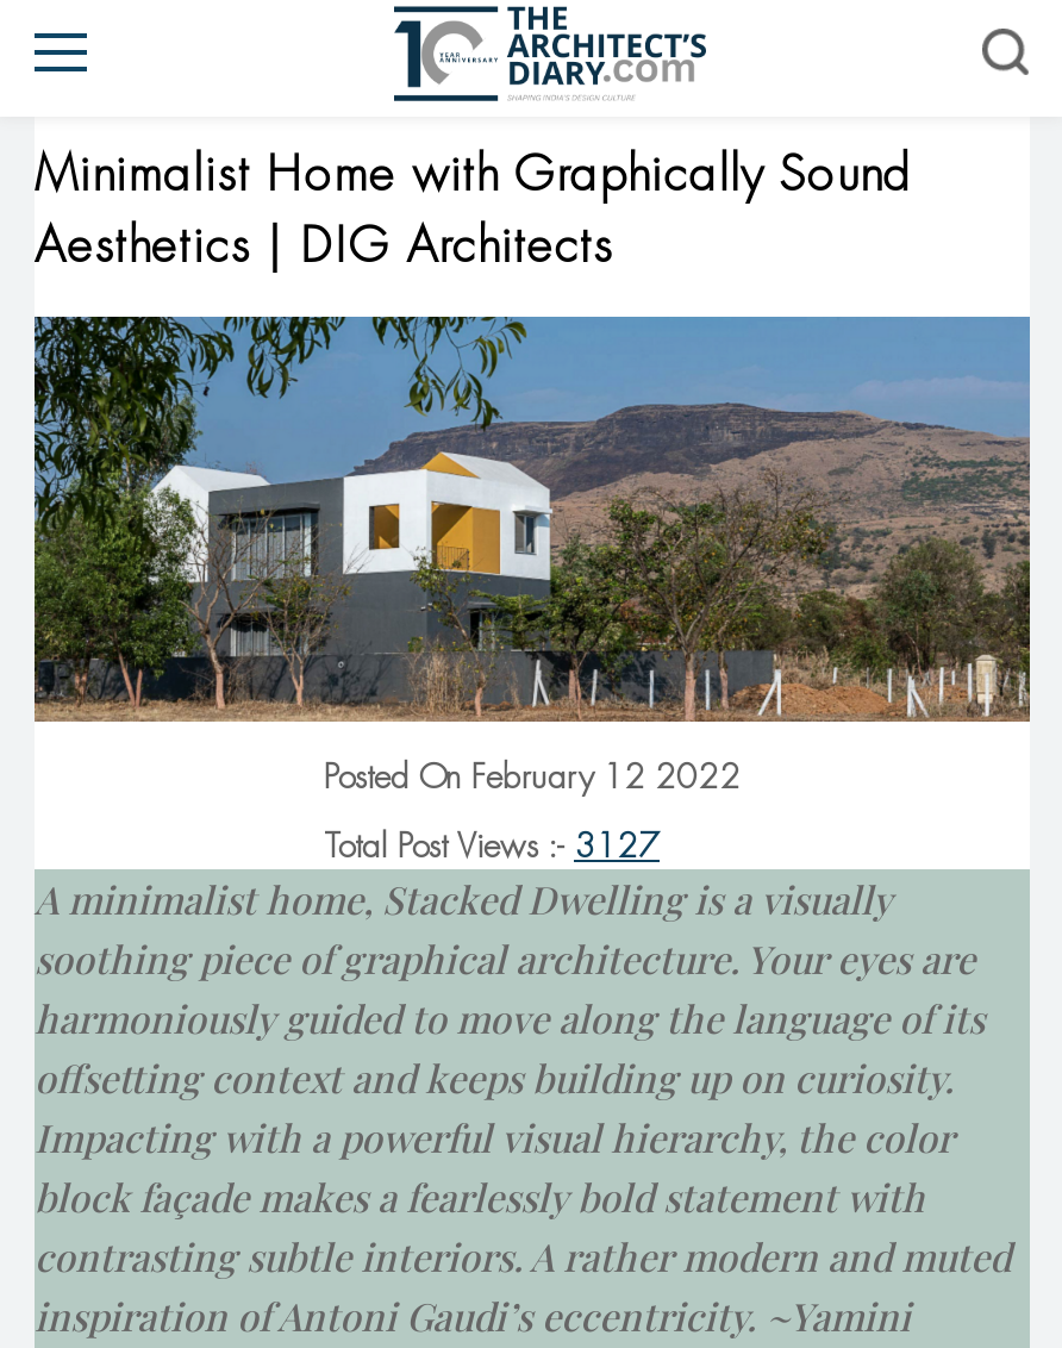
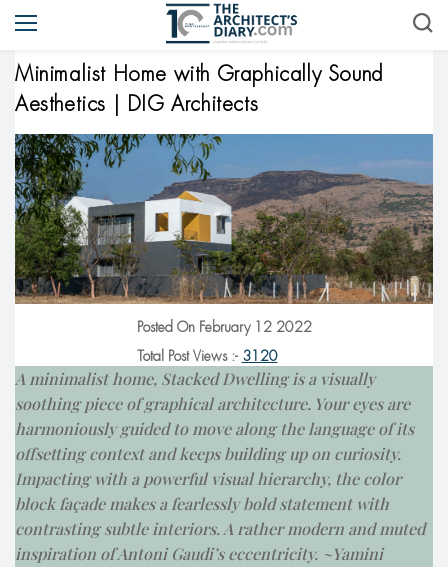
[324,824,660,867] Total Post Views :- 3127 -> [136,347,277,365] Total Post Views :- 3120

